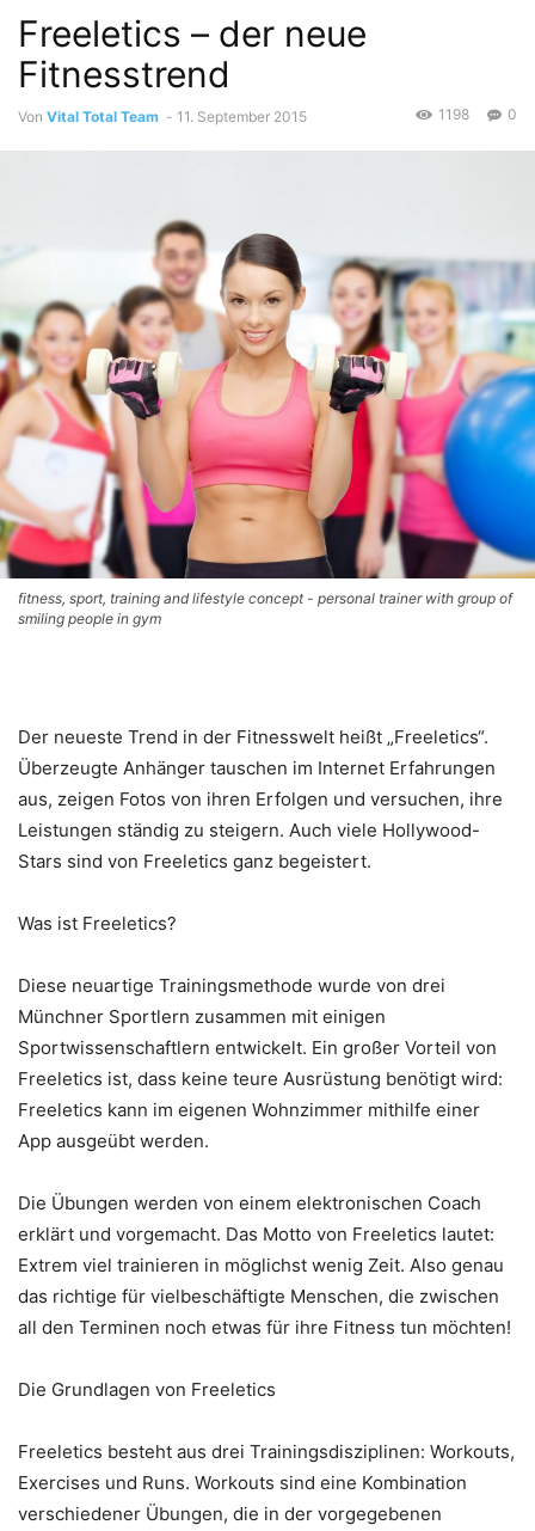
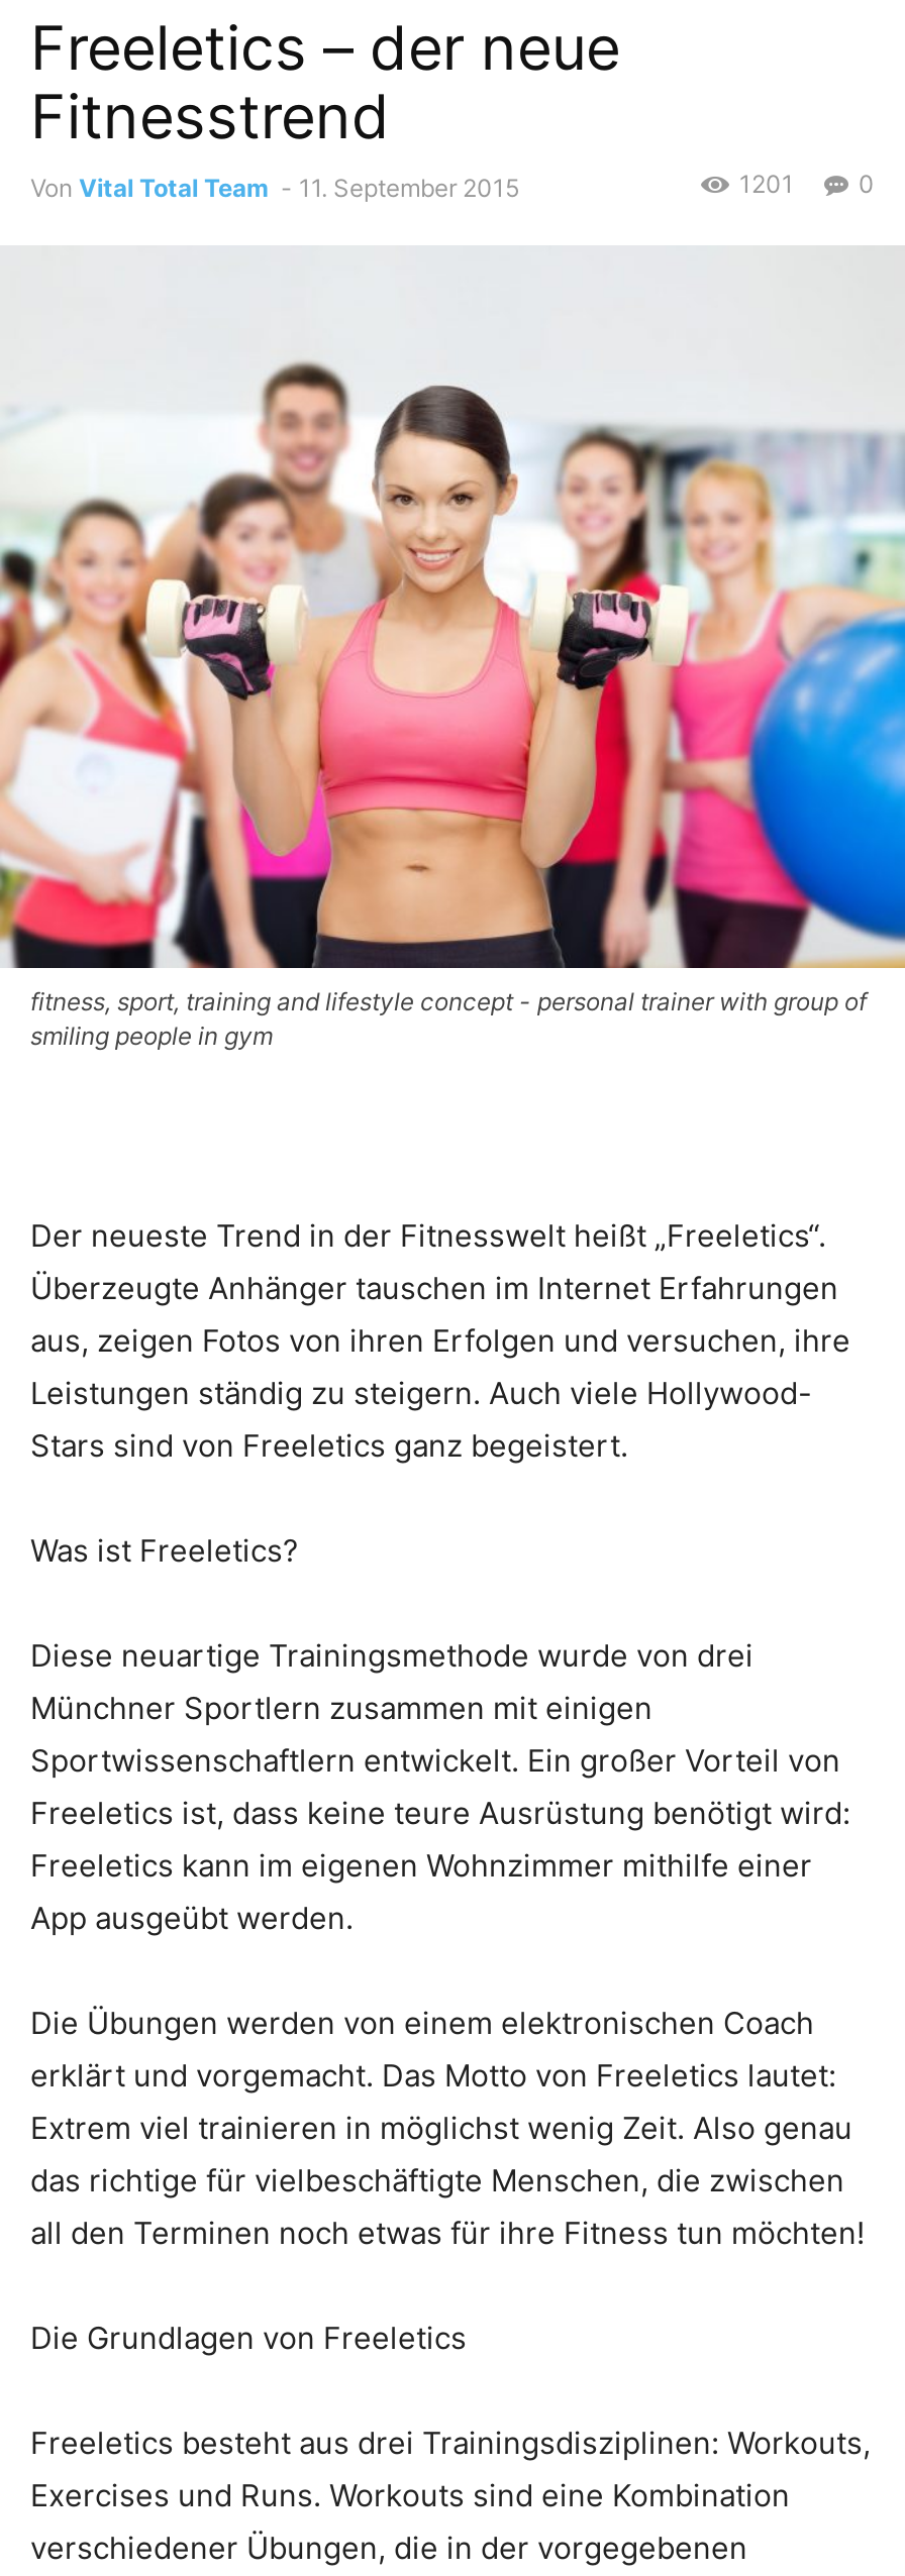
[438,105,469,123] 1198 -> [739,169,794,199] 1201

